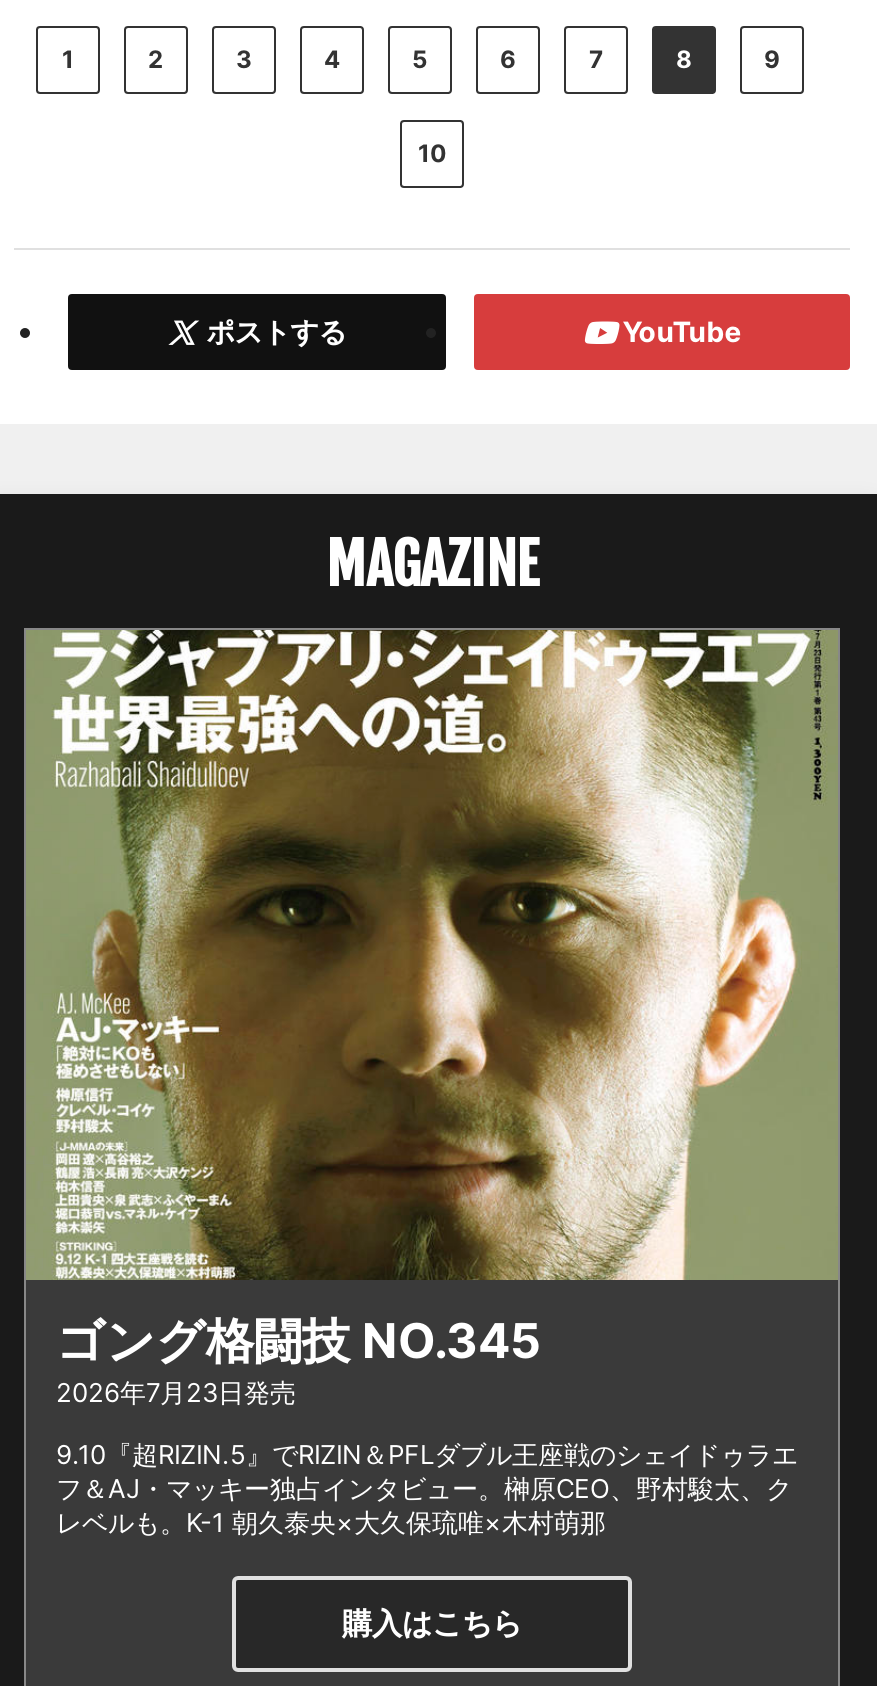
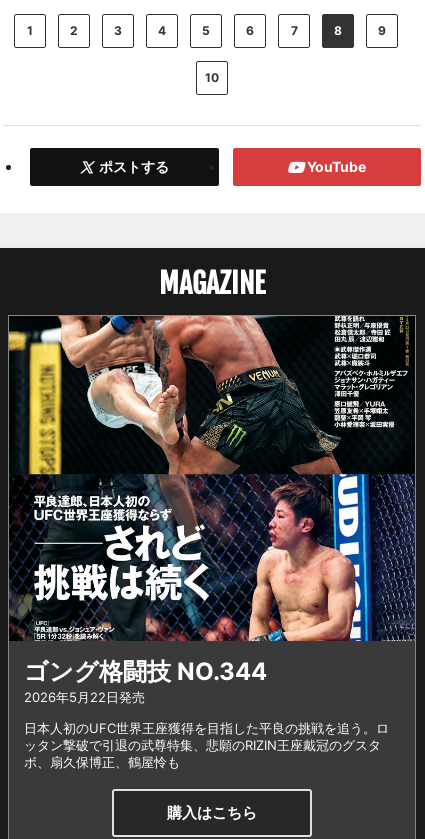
[24,628,840,1408] [image] | ゴング格闘技 NO.345 | 2026年7月23日発売 -> [9,315,416,705] [image] | ゴング格闘技 NO.344 | 2026年5月22日発売
[56,1438,798,1538] 9.10『超RIZIN.5』でRIZIN＆PFLダブル王座戦のシェイドゥラエ | フ＆AJ・マッキー独占インタビュー。榊原CEO、野村駿太、ク | レベルも。K-1 朝久泰央×大久保琉唯×木村萌那 -> [24,720,389,770] 日本人初のUFC世界王座獲得を目指した平良の挑戦を追う。ロ | ッタン撃破で引退の武尊特集、悲願のRIZIN王座戴冠のグスタ | ボ、扇久保博正、鶴屋怜も

